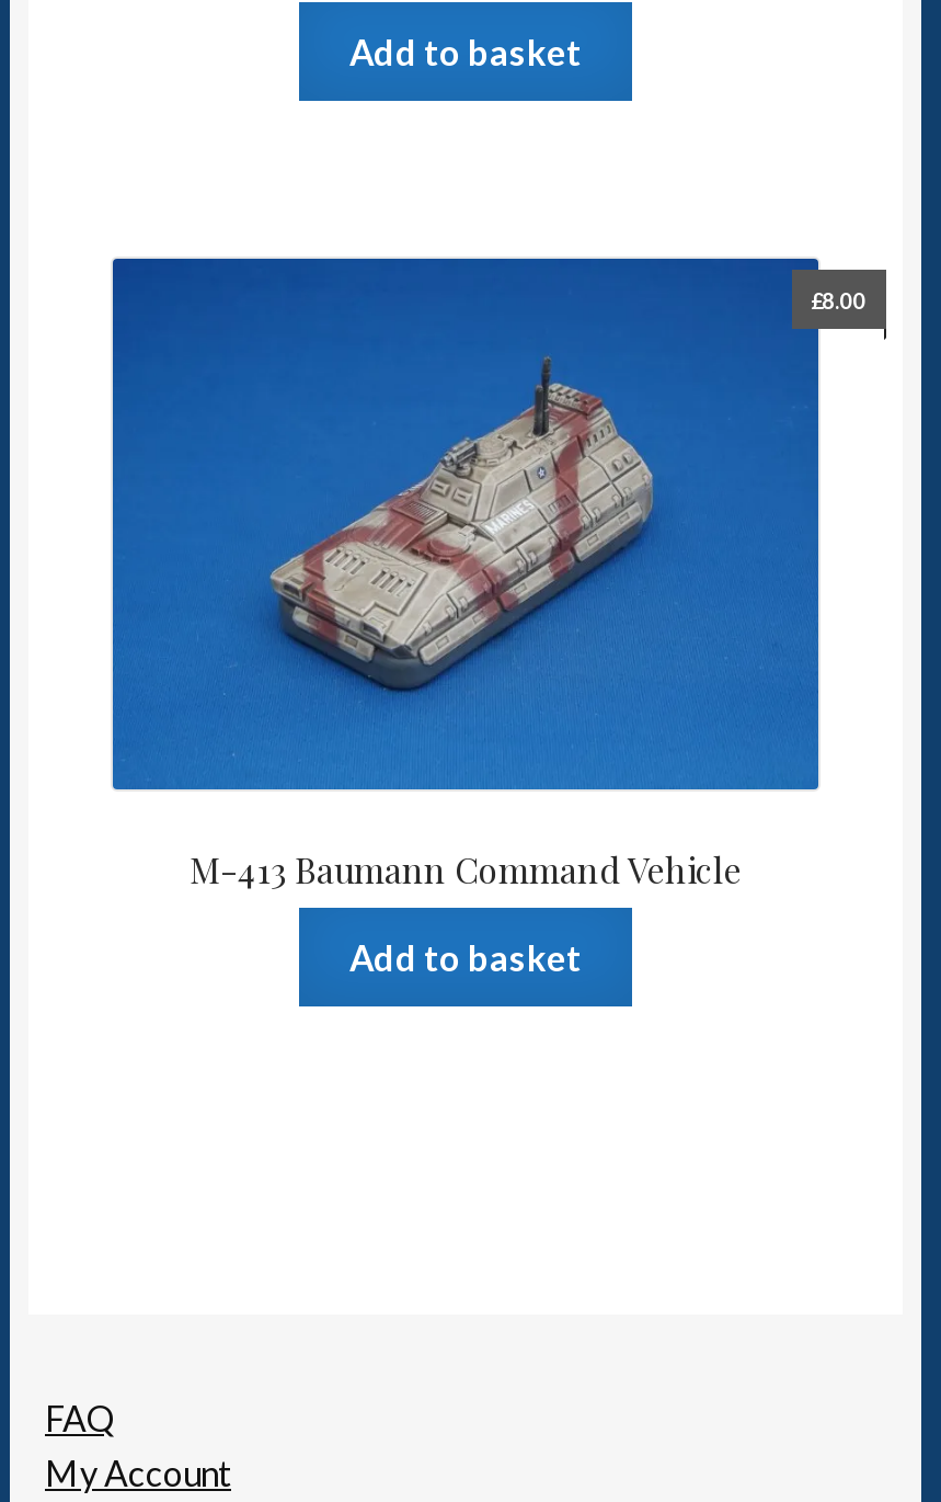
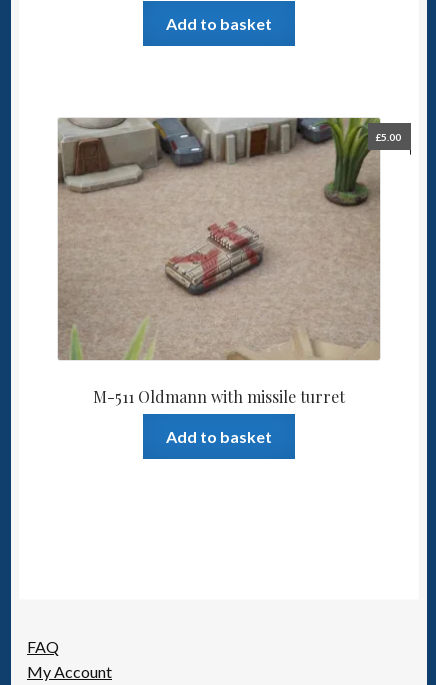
[111,257,865,792] [image] | £8.00 -> [57,117,401,361] [image] | £5.00
[190,846,742,892] M-413 Baumann Command Vehicle -> [93,386,345,407] M-511 Oldmann with missile turret

